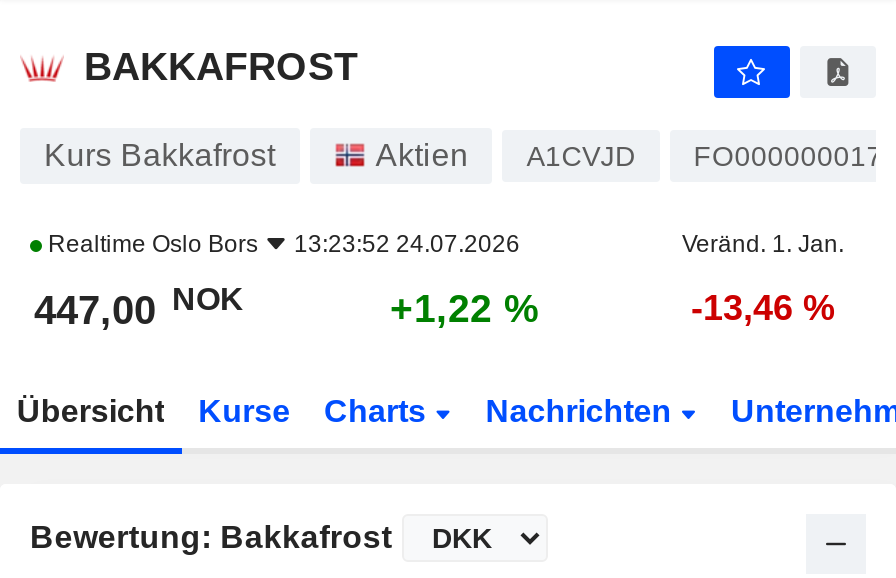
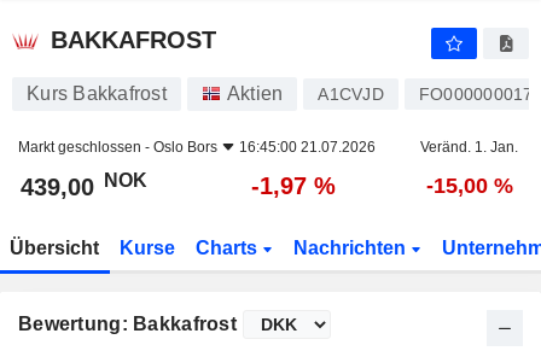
[42,230,520,258] Realtime Oslo Bors | 13:23:52 24.07.2026 -> [18,139,376,156] Markt geschlossen - Oslo Bors | 16:45:00 21.07.2026
[34,281,244,332] 447,00 NOK -> [21,169,147,200] 439,00 NOK
[390,286,540,330] +1,22 % -> [251,172,336,199] -1,97 %
[691,288,835,328] -13,46 % -> [426,174,513,198] -15,00 %

